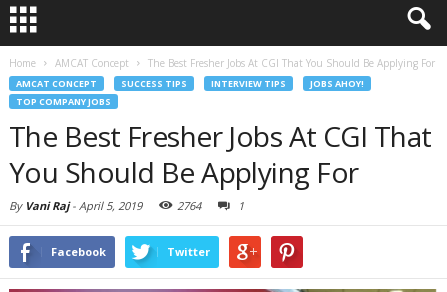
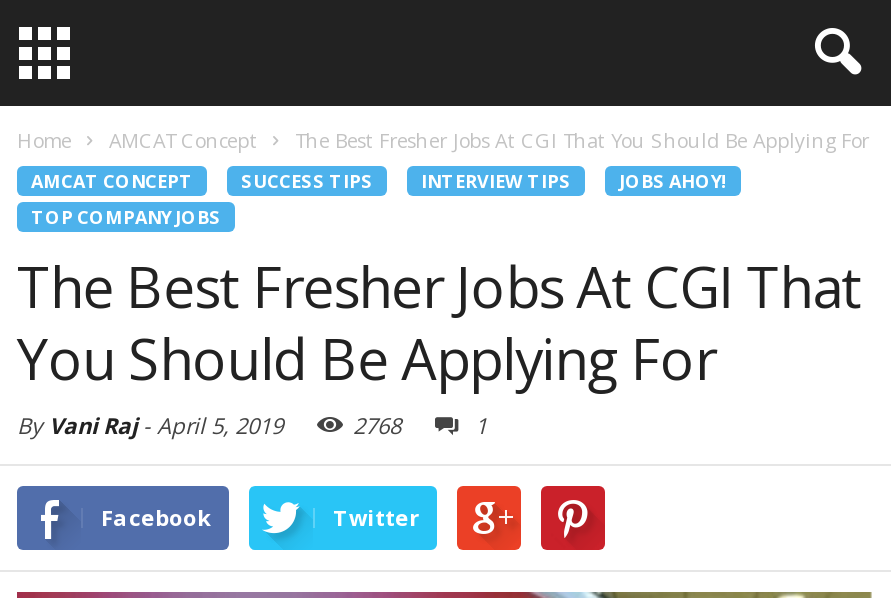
[177,198,201,213] 2764 -> [353,410,401,440] 2768

